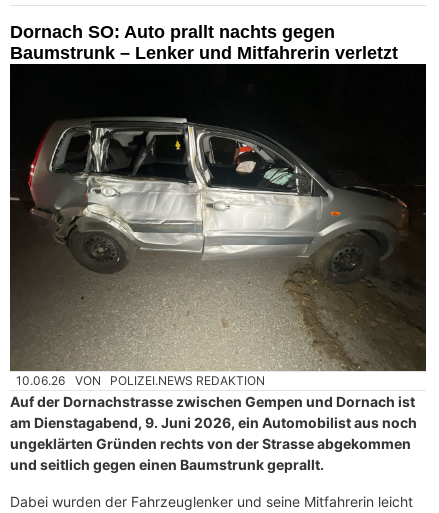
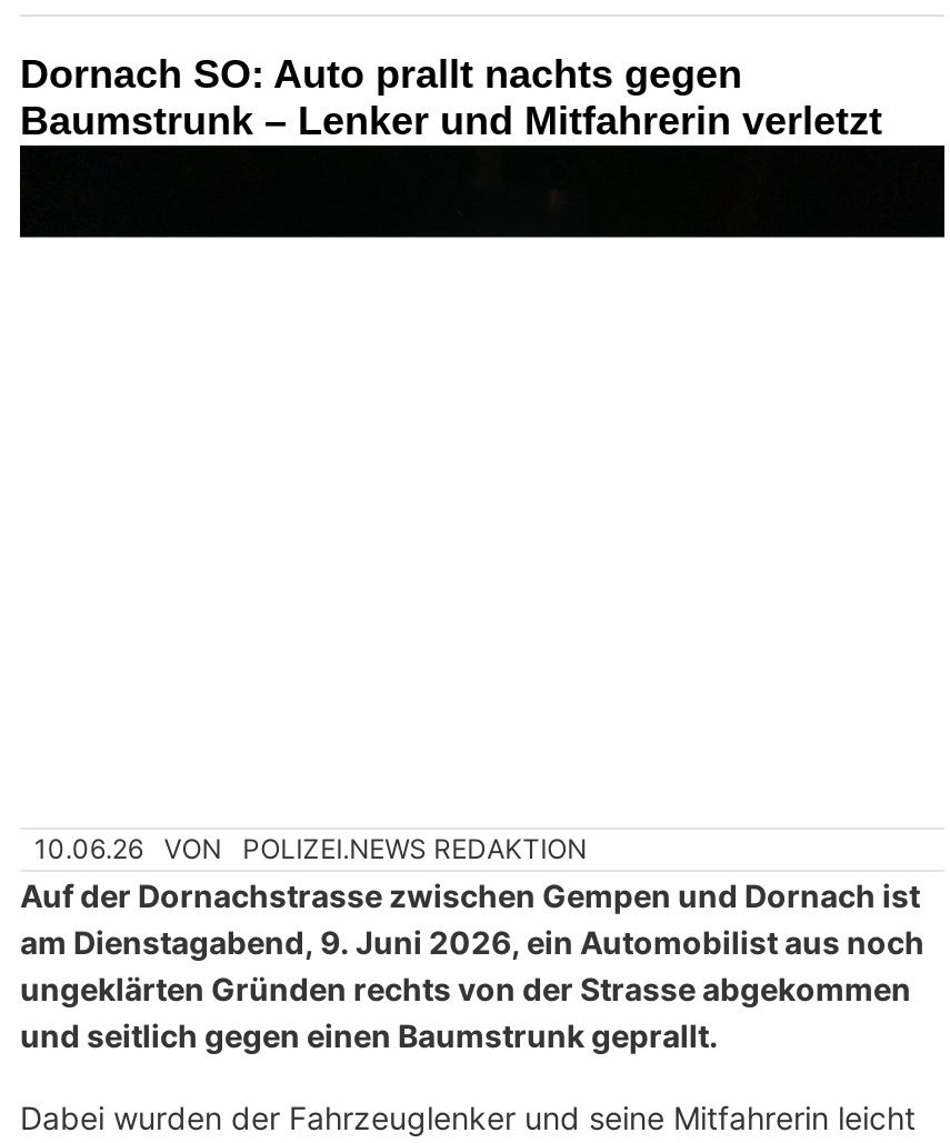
[9,105,427,372] [image] -> none

